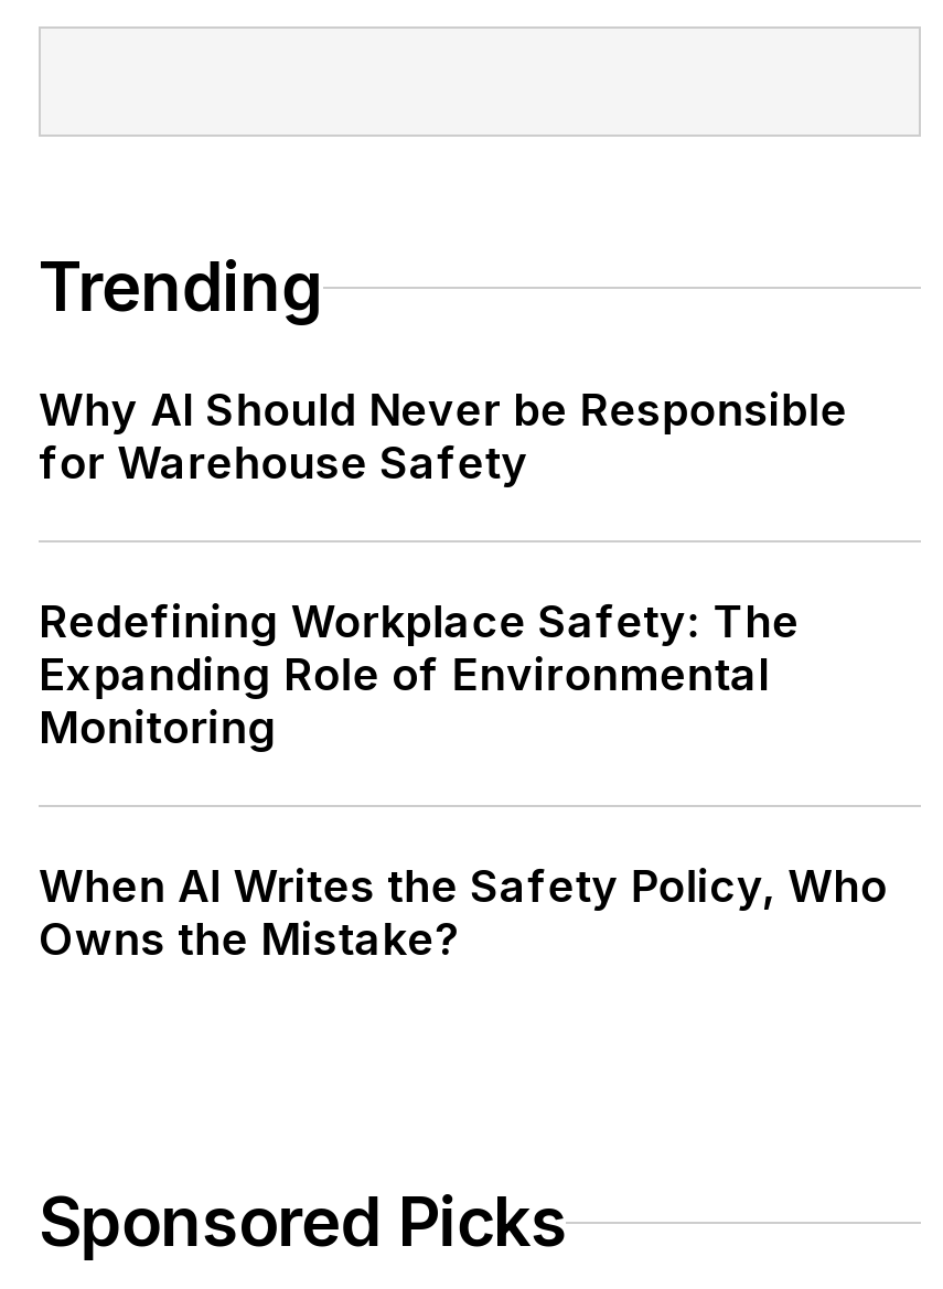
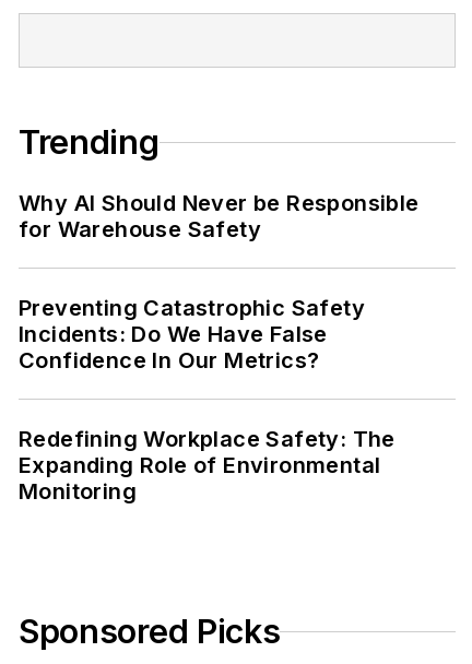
none -> [19,295,365,374] Preventing Catastrophic Safety | Incidents: Do We Have False | Confidence In Our Metrics?
moved [39,596,799,755] -> [19,426,395,505]: Redefining Workplace Safety: The | Expanding Role of Environmental | Monitoring
[39,861,887,967] When AI Writes the Safety Policy, Who | Owns the Mistake? -> none

